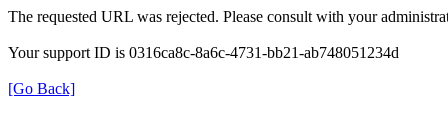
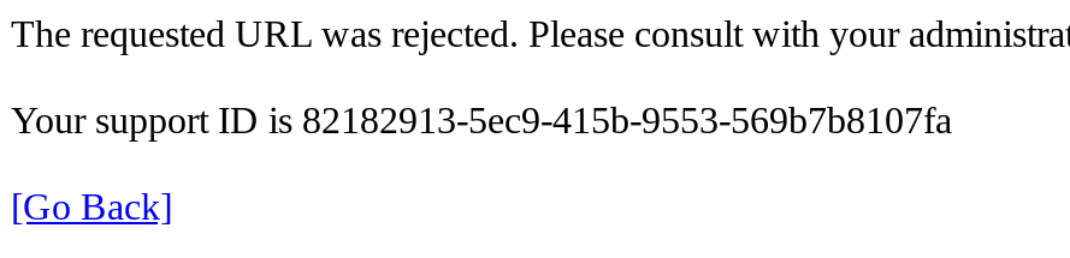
[8,44,399,61] Your support ID is 0316ca8c-8a6c-4731-bb21-ab748051234d -> [11,100,952,140] Your support ID is 82182913-5ec9-415b-9553-569b7b8107fa

